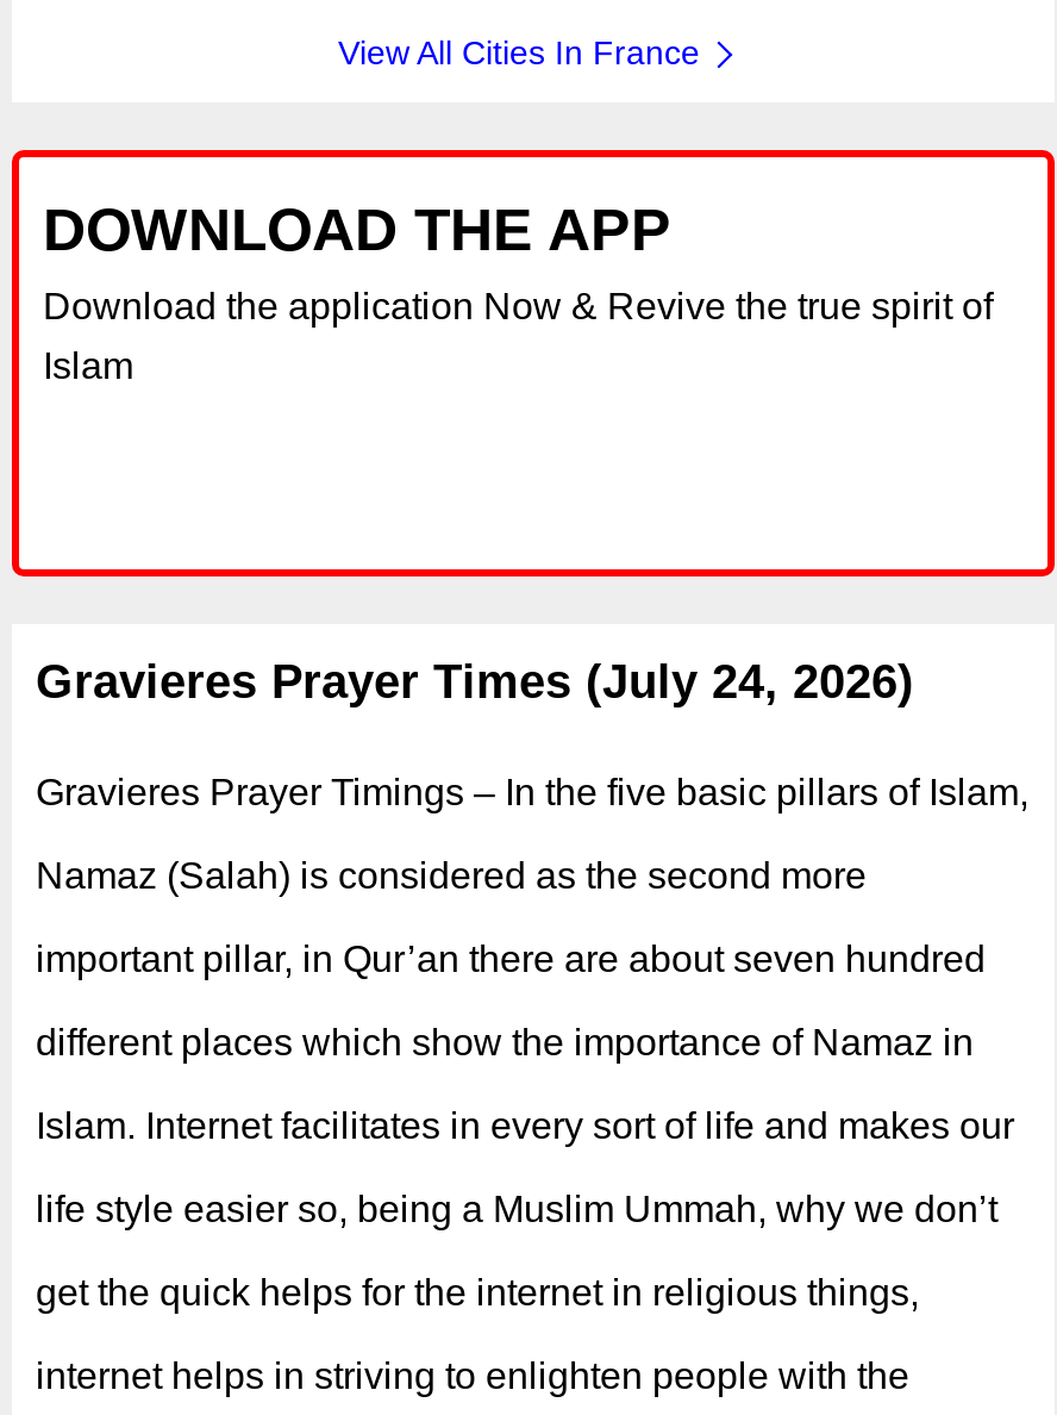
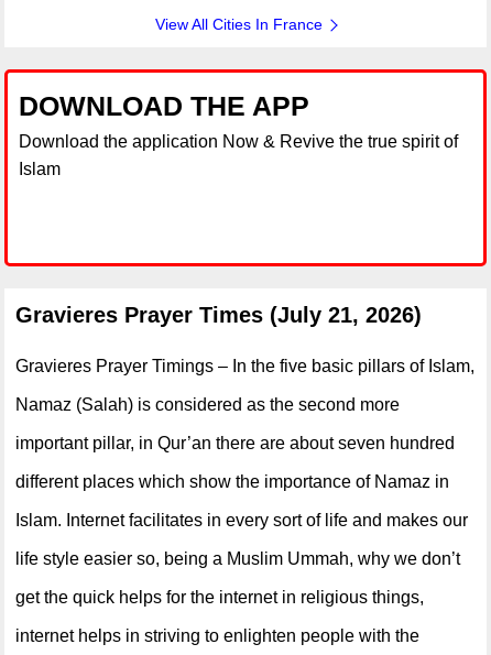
[36,655,914,708] Gravieres Prayer Times (July 24, 2026) -> [15,303,422,327] Gravieres Prayer Times (July 21, 2026)

